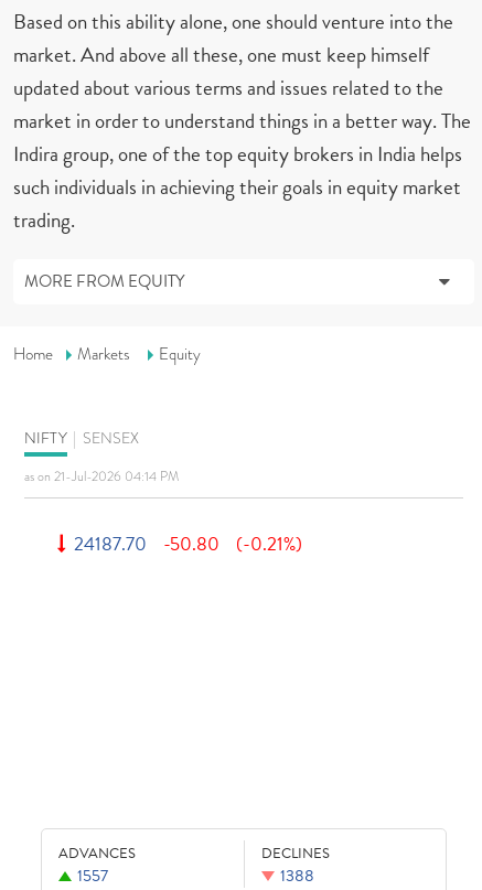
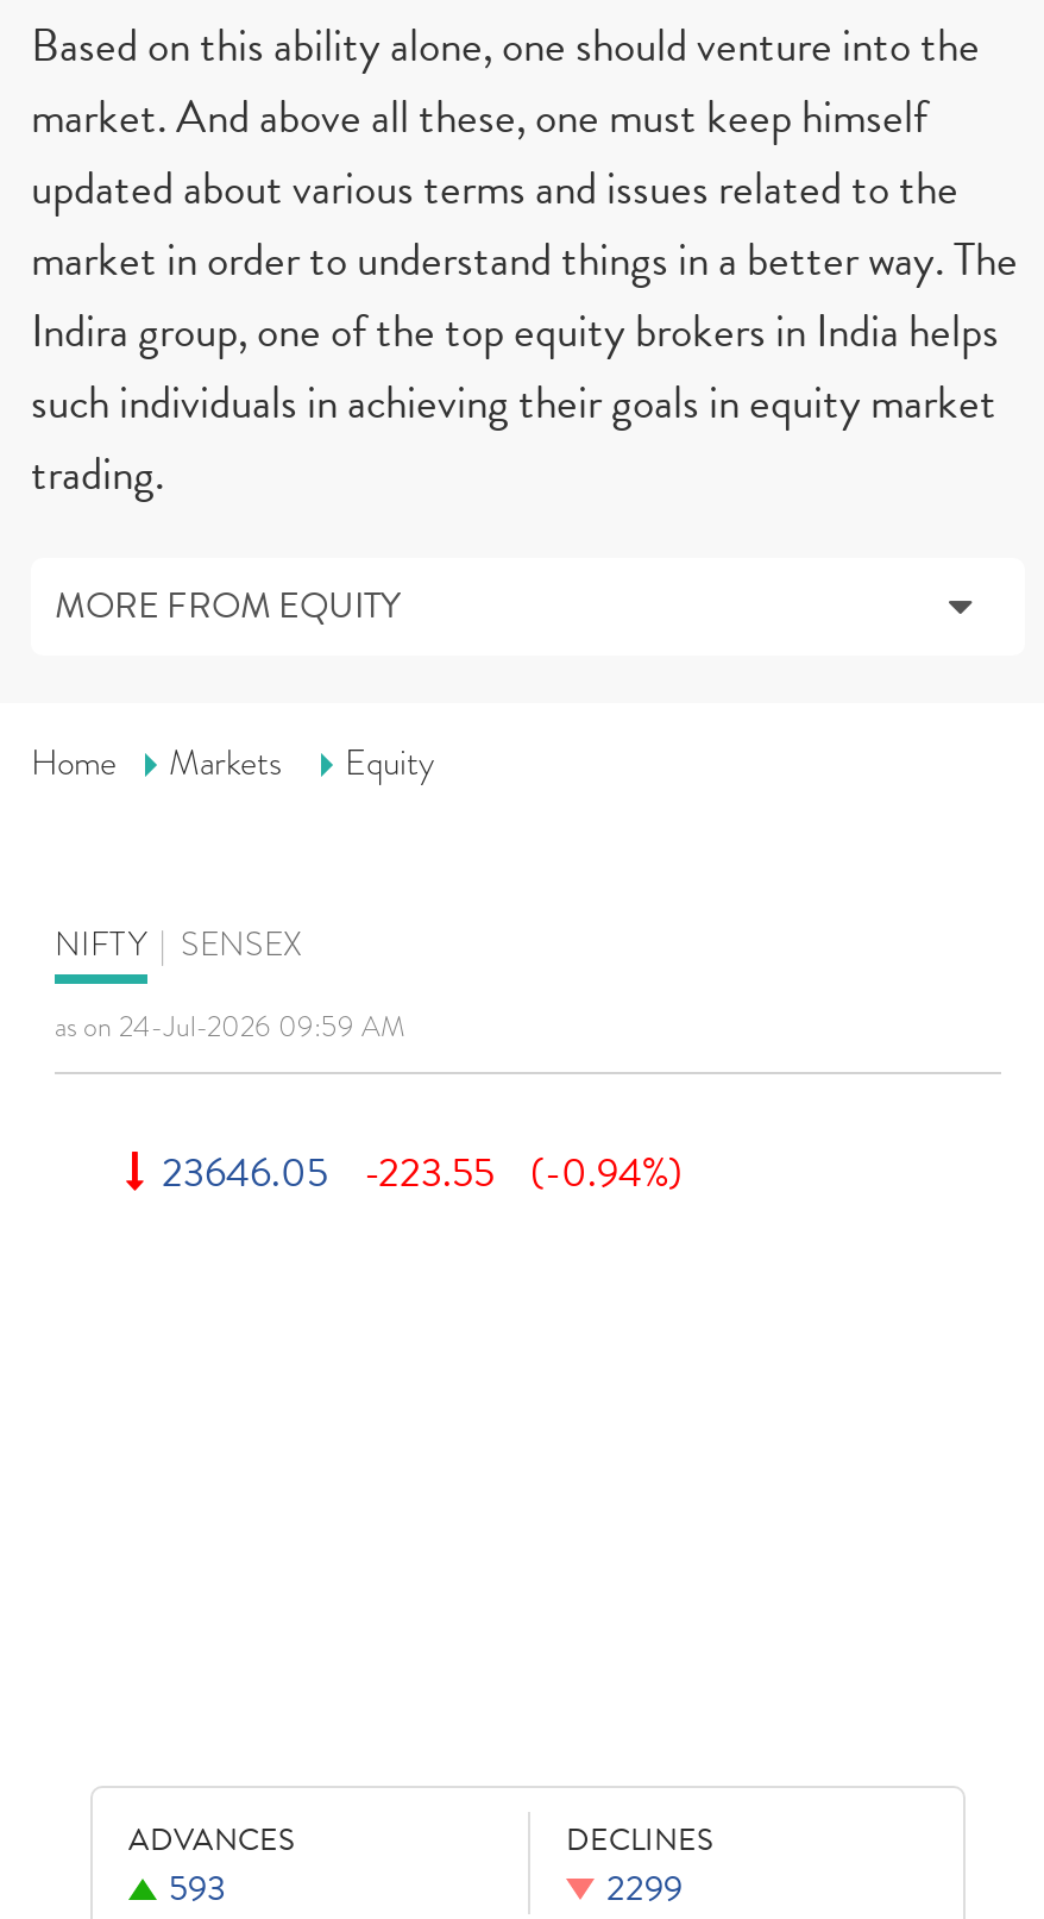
[24,468,179,486] as on 21-Jul-2026 04:14 PM -> [55,1009,404,1047] as on 24-Jul-2026 09:59 AM
[74,531,302,558] 24187.70 -50.80 (-0.21%) -> [162,1144,683,1204] 23646.05 -223.55 (-0.94%)
[77,864,108,888] 1557 -> [169,1863,226,1915] 593
[280,864,314,888] 1388 -> [606,1863,683,1915] 2299

